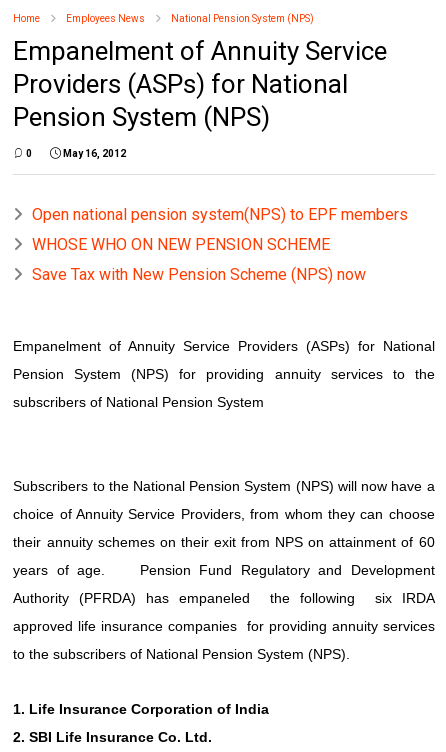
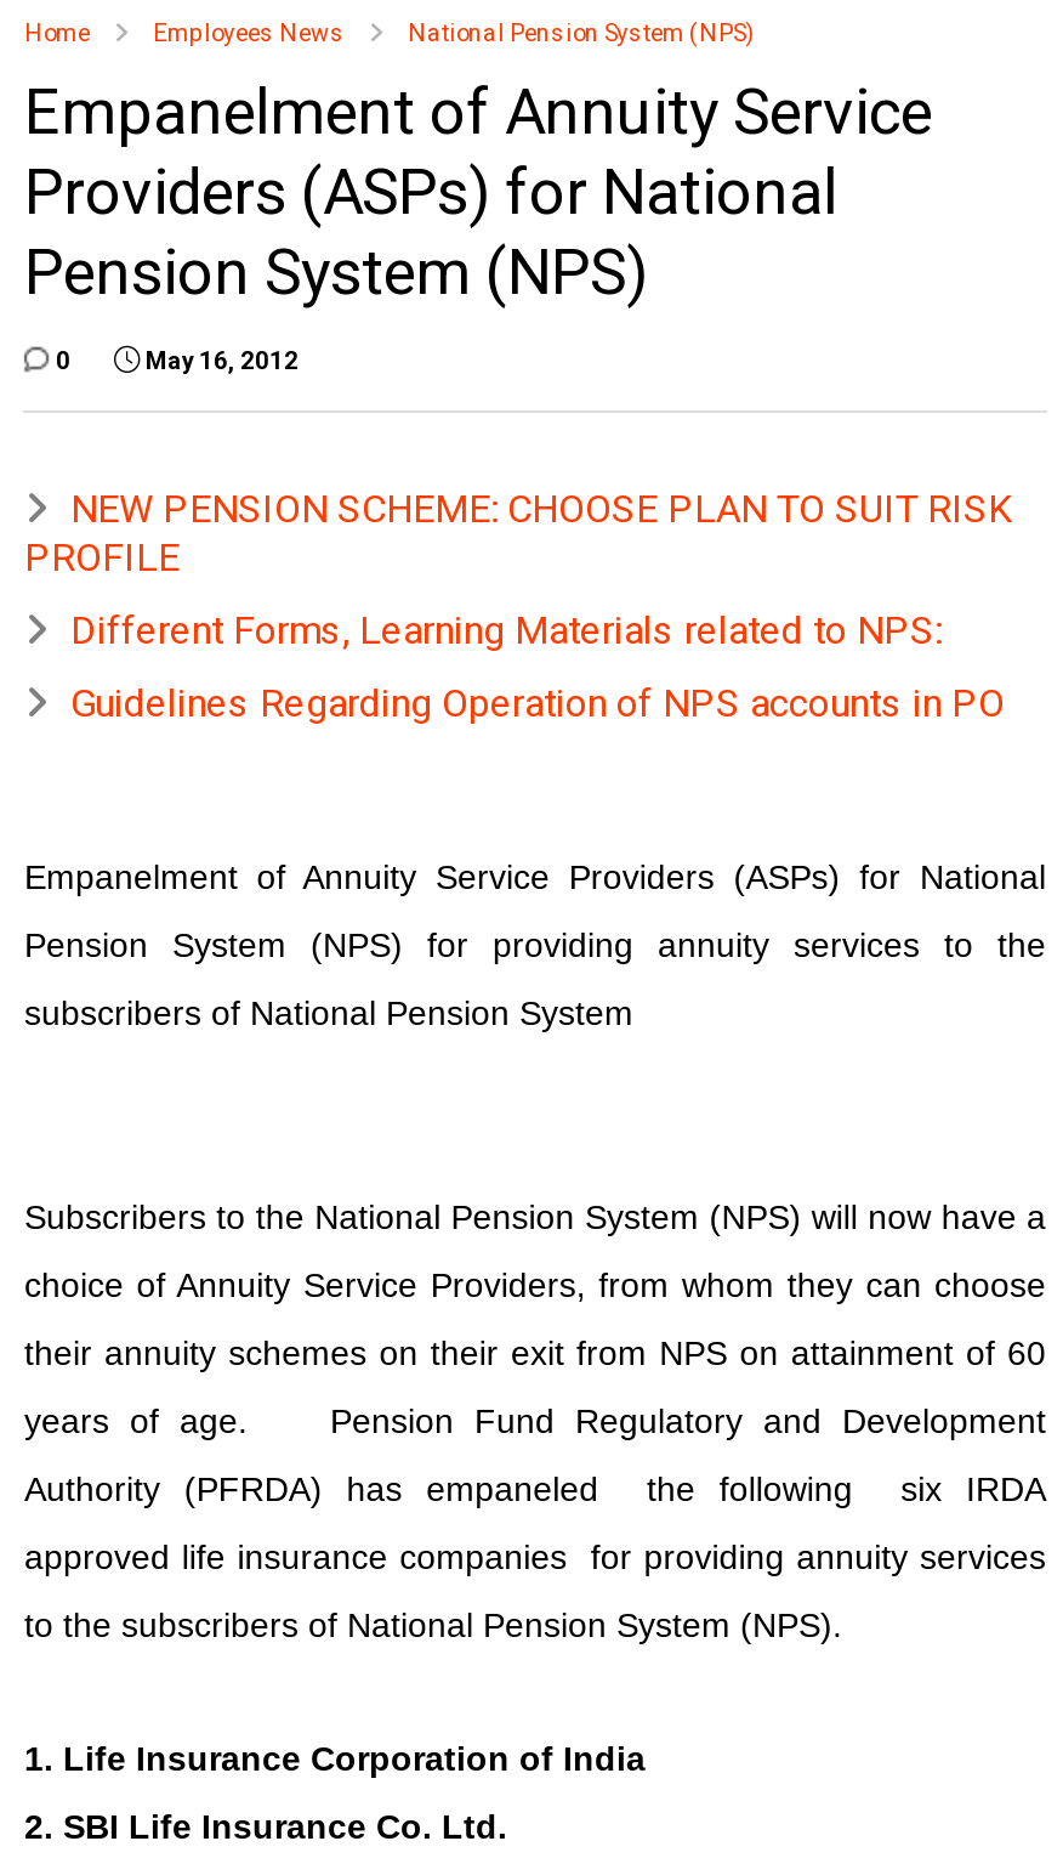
[32,205,408,224] Open national pension system(NPS) to EPF members -> [24,486,1012,580] NEW PENSION SCHEME: CHOOSE PLAN TO SUIT RISK | PROFILE
[32,235,330,254] WHOSE WHO ON NEW PENSION SCHEME -> [70,607,941,653] Different Forms, Learning Materials related to NPS:
[32,265,366,284] Save Tax with New Pension Scheme (NPS) now -> [70,680,1005,726] Guidelines Regarding Operation of NPS accounts in PO

